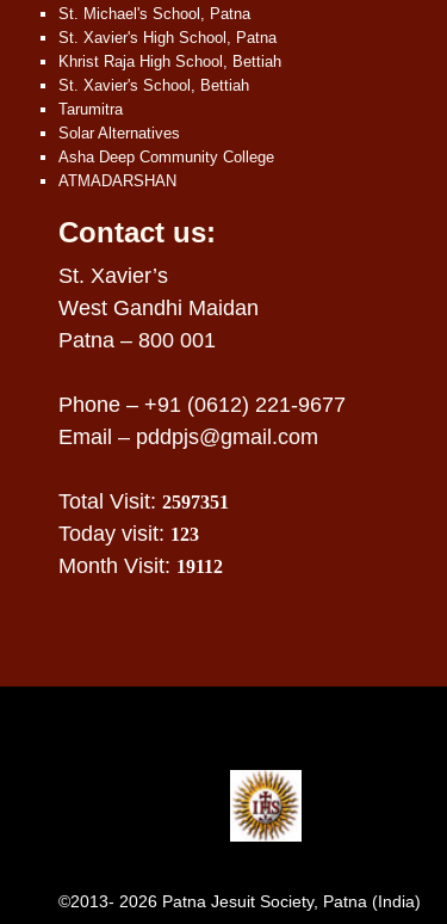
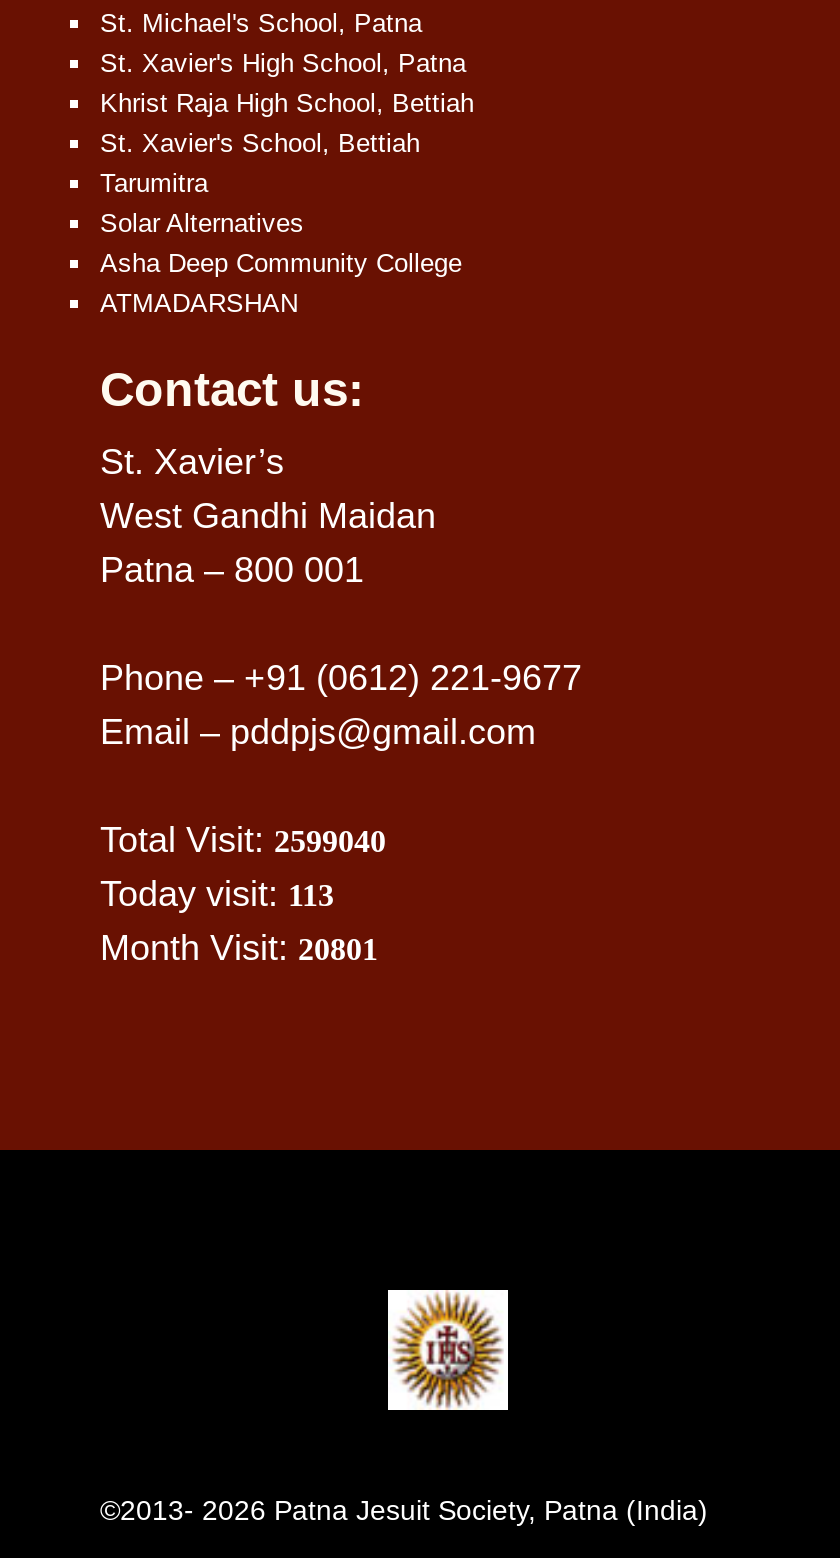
[58,489,229,513] Total Visit: 2597351 -> [100,820,386,860] Total Visit: 2599040
[58,522,199,546] Today visit: 123 -> [100,874,334,914] Today visit: 113
[58,554,223,578] Month Visit: 19112 -> [100,928,378,968] Month Visit: 20801

